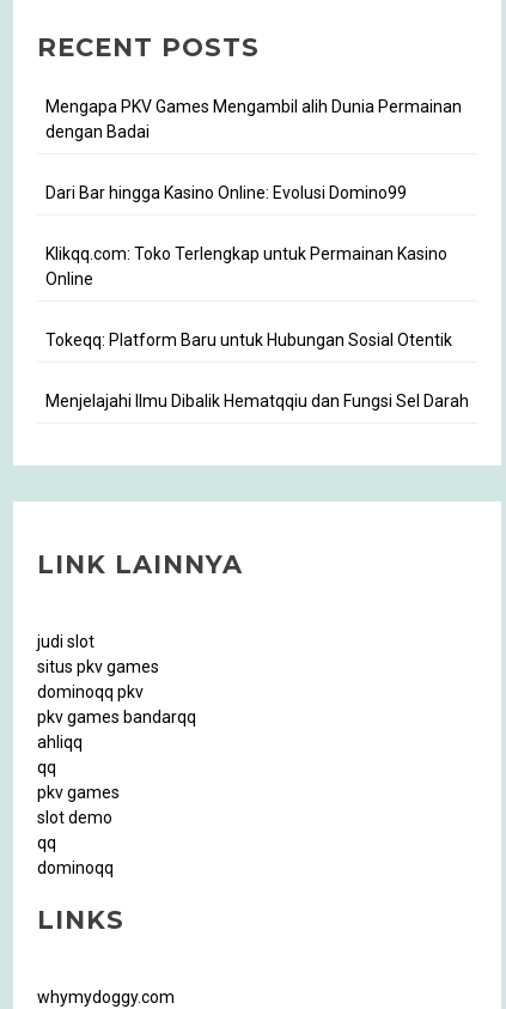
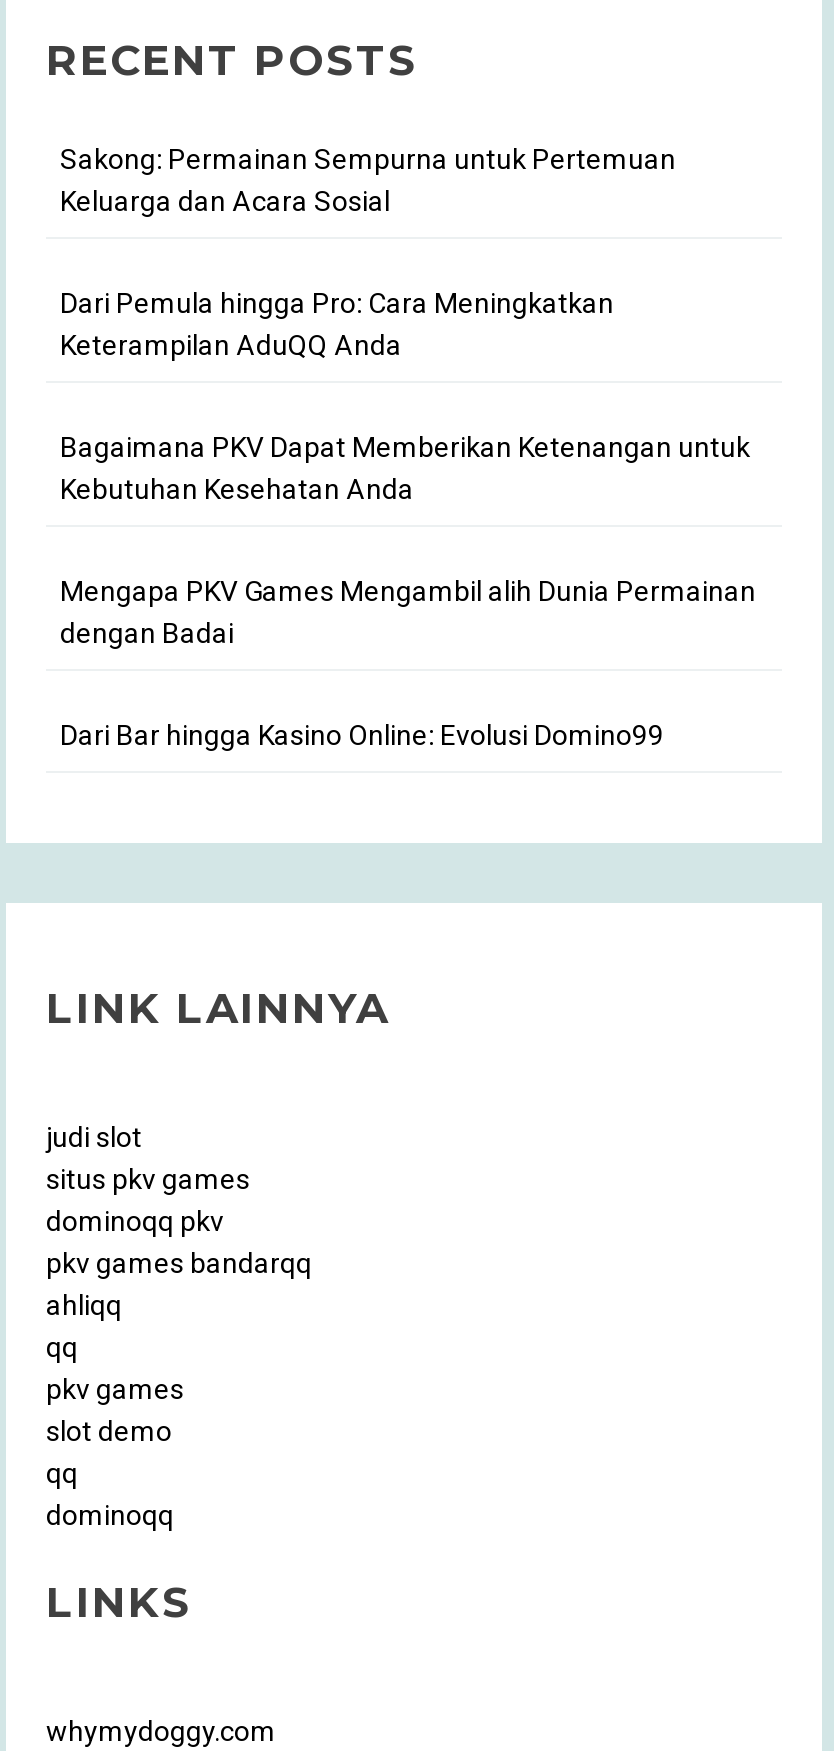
none -> [60,143,750,505] Sakong: Permainan Sempurna untuk Pertemuan | Keluarga dan Acara Sosial | Dari Pemula hingga Pro: Cara Meningkatkan | Keterampilan AduQQ Anda | Bagaimana PKV Dapat Memberikan Ketenangan untuk | Kebutuhan Kesehatan Anda
moved [45,97,462,202] -> [60,575,756,751]: Mengapa PKV Games Mengambil alih Dunia Permainan | dengan Badai | Dari Bar hingga Kasino Online: Evolusi Domino99
[45,244,469,411] Klikqq.com: Toko Terlengkap untuk Permainan Kasino | Online | Tokeqq: Platform Baru untuk Hubungan Sosial Otentik | Menjelajahi Ilmu Dibalik Hematqqiu dan Fungsi Sel Darah -> none

